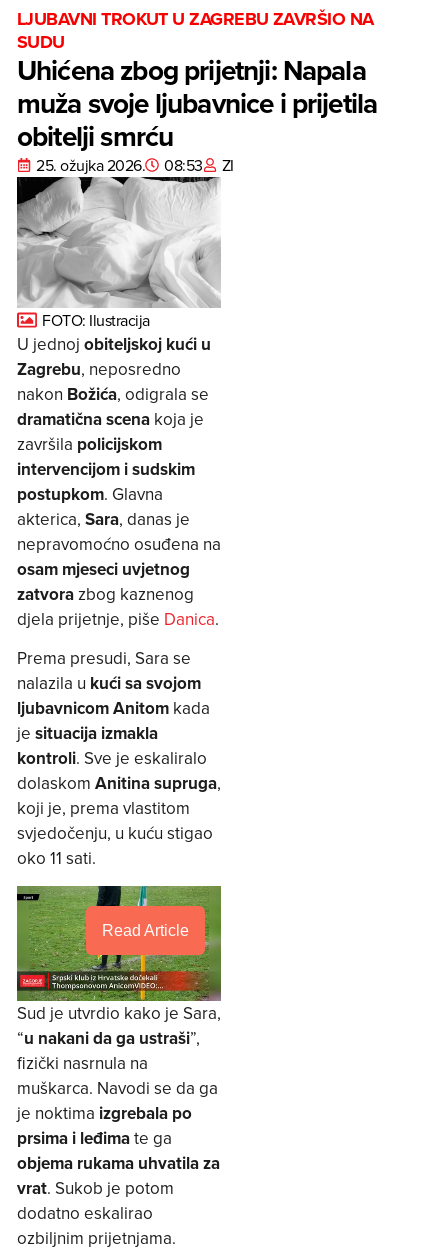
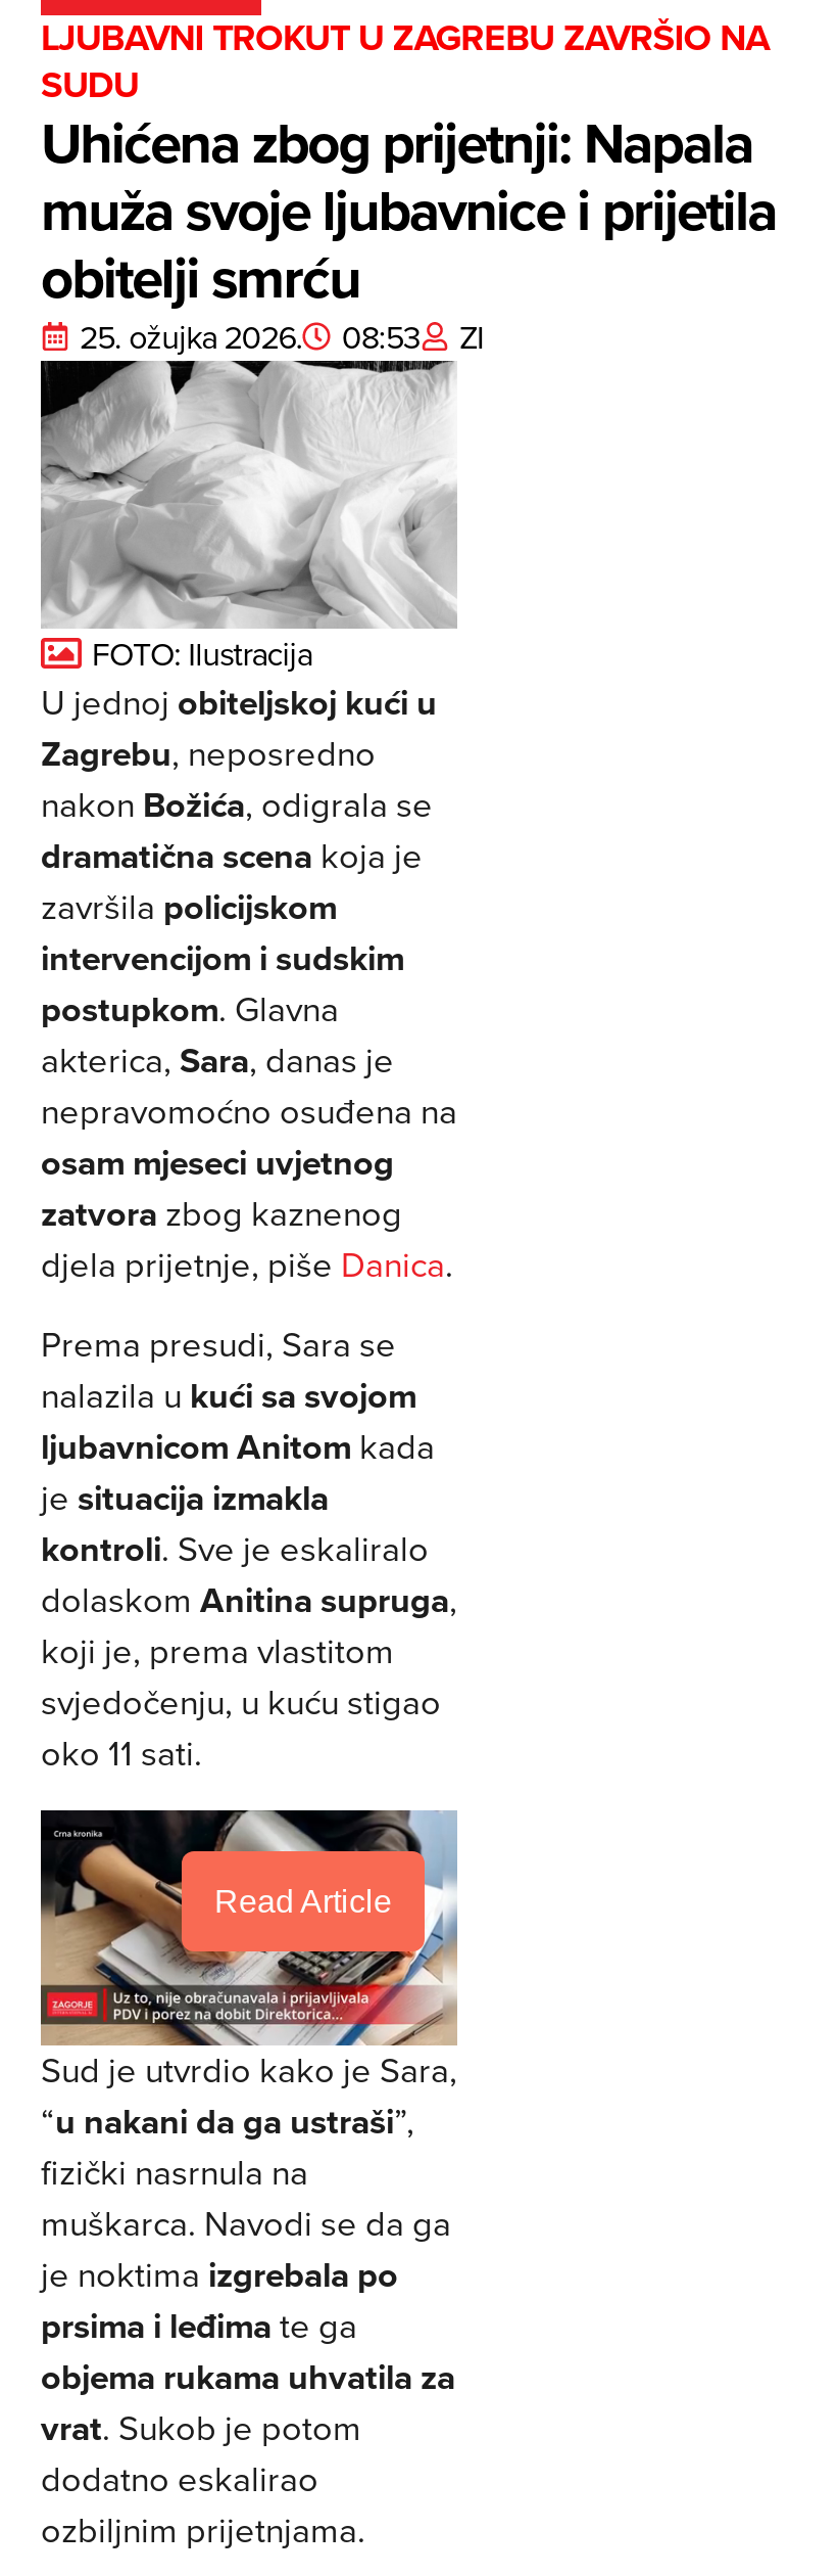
[16,885,222,998] [image] -> [39,1808,457,2039] [image]

